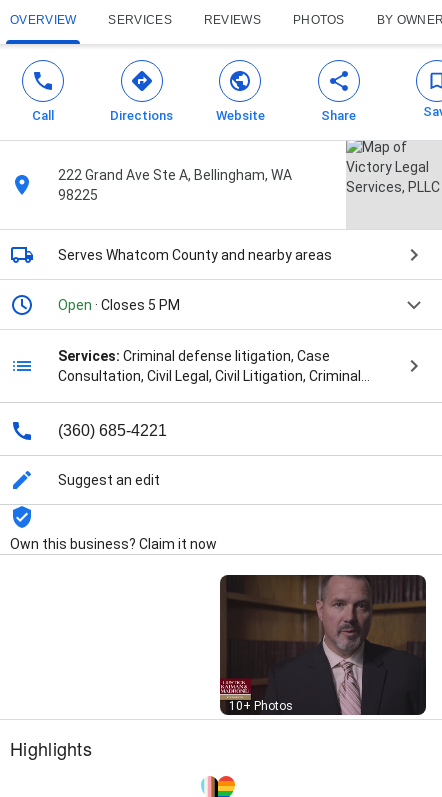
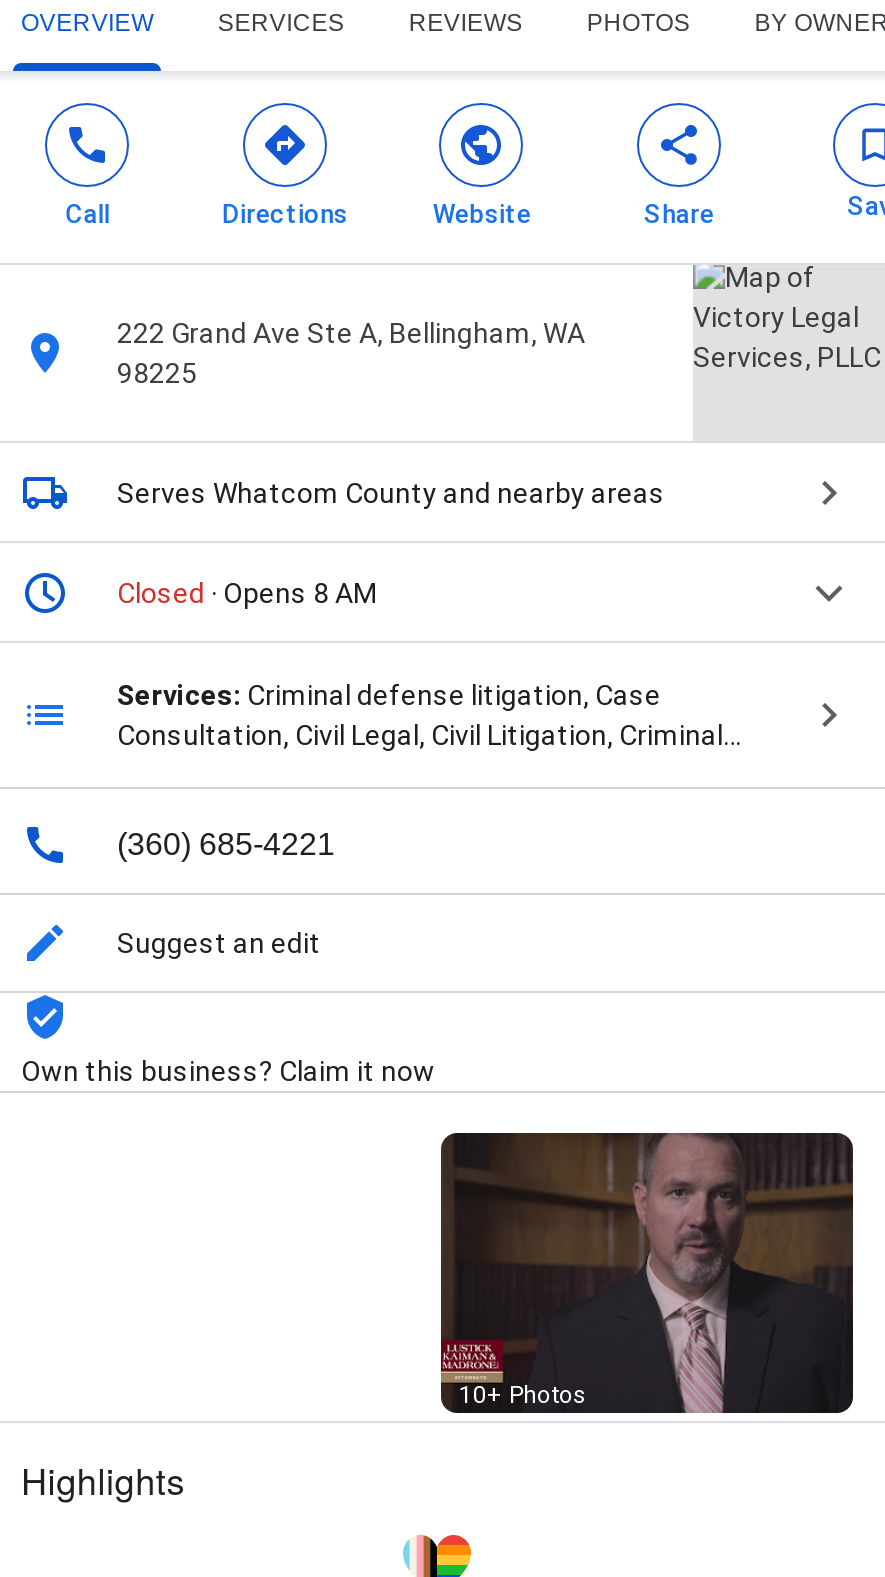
[58,297,180,313] Open · Closes 5 PM -> [117,577,377,609] Closed · Opens 8 AM

